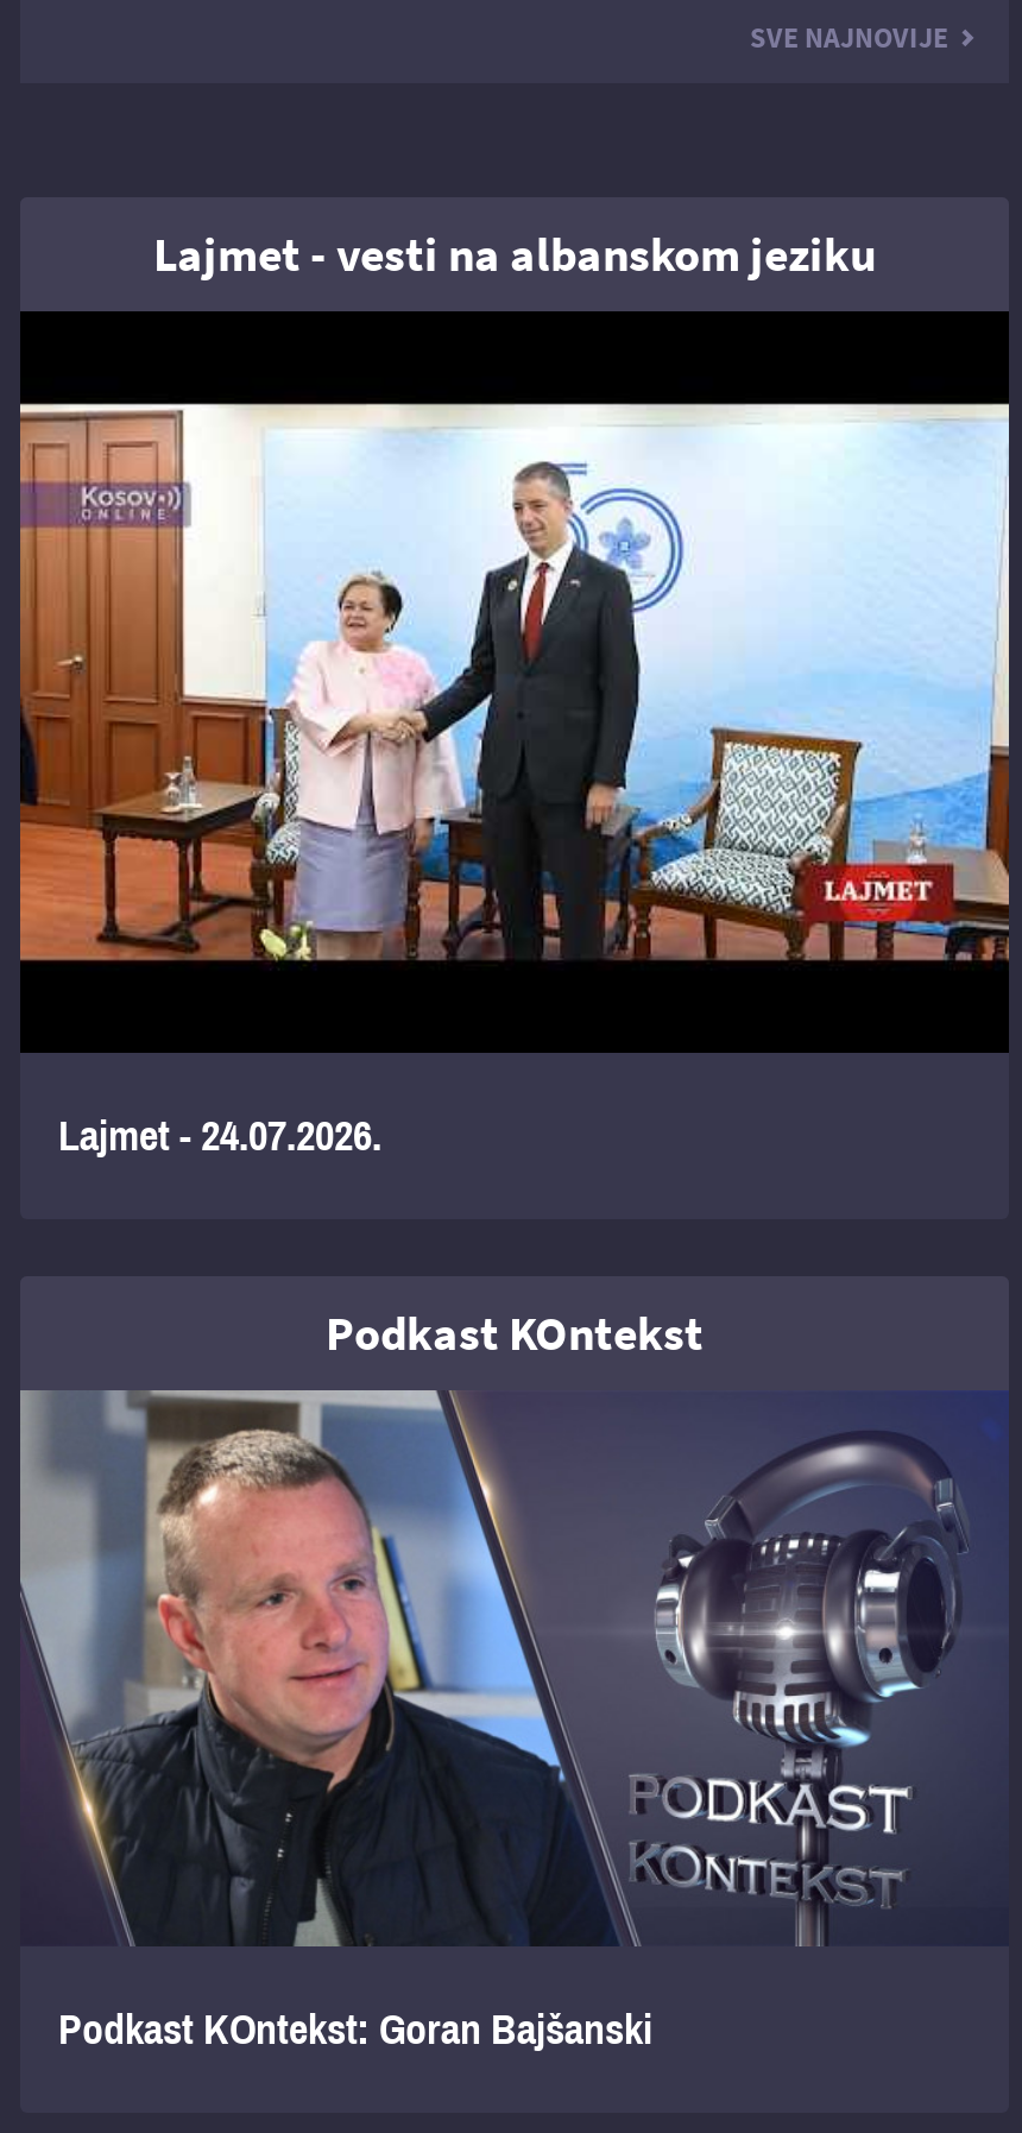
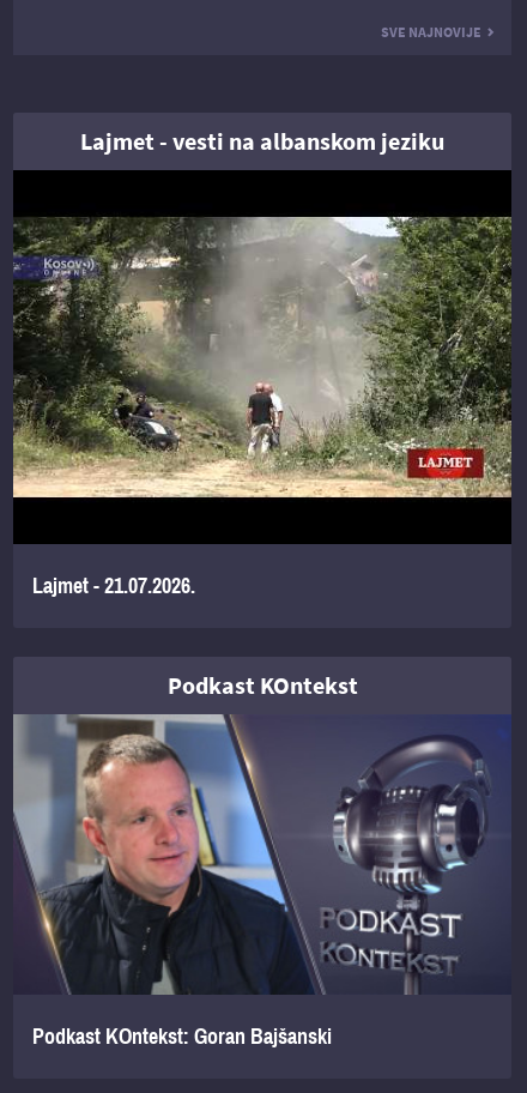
[18,402,1011,963] [image] -> [12,216,513,499] [image]
[58,1112,381,1160] Lajmet - 24.07.2026. -> [32,574,195,598] Lajmet - 21.07.2026.

